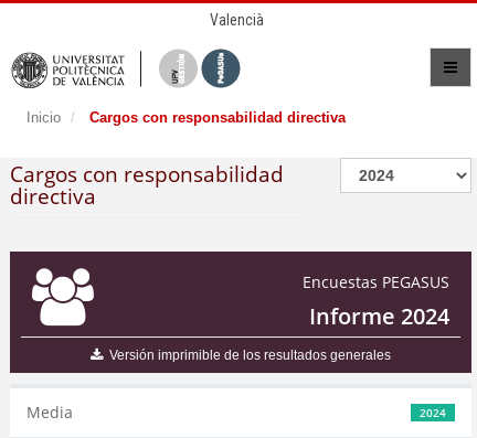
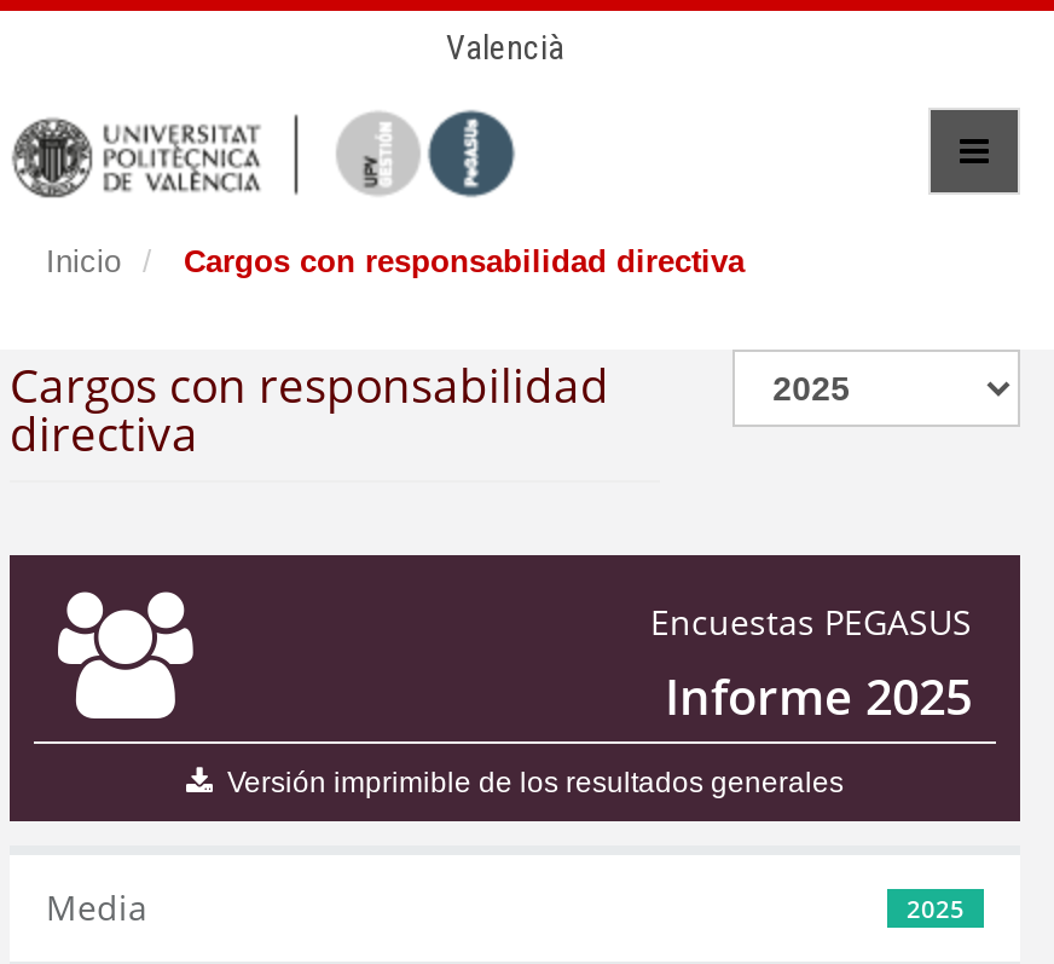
[309,301,449,331] Informe 2024 -> [665,664,972,729] Informe 2025
[420,405,446,420] 2024 -> [907,891,965,925] 2025

